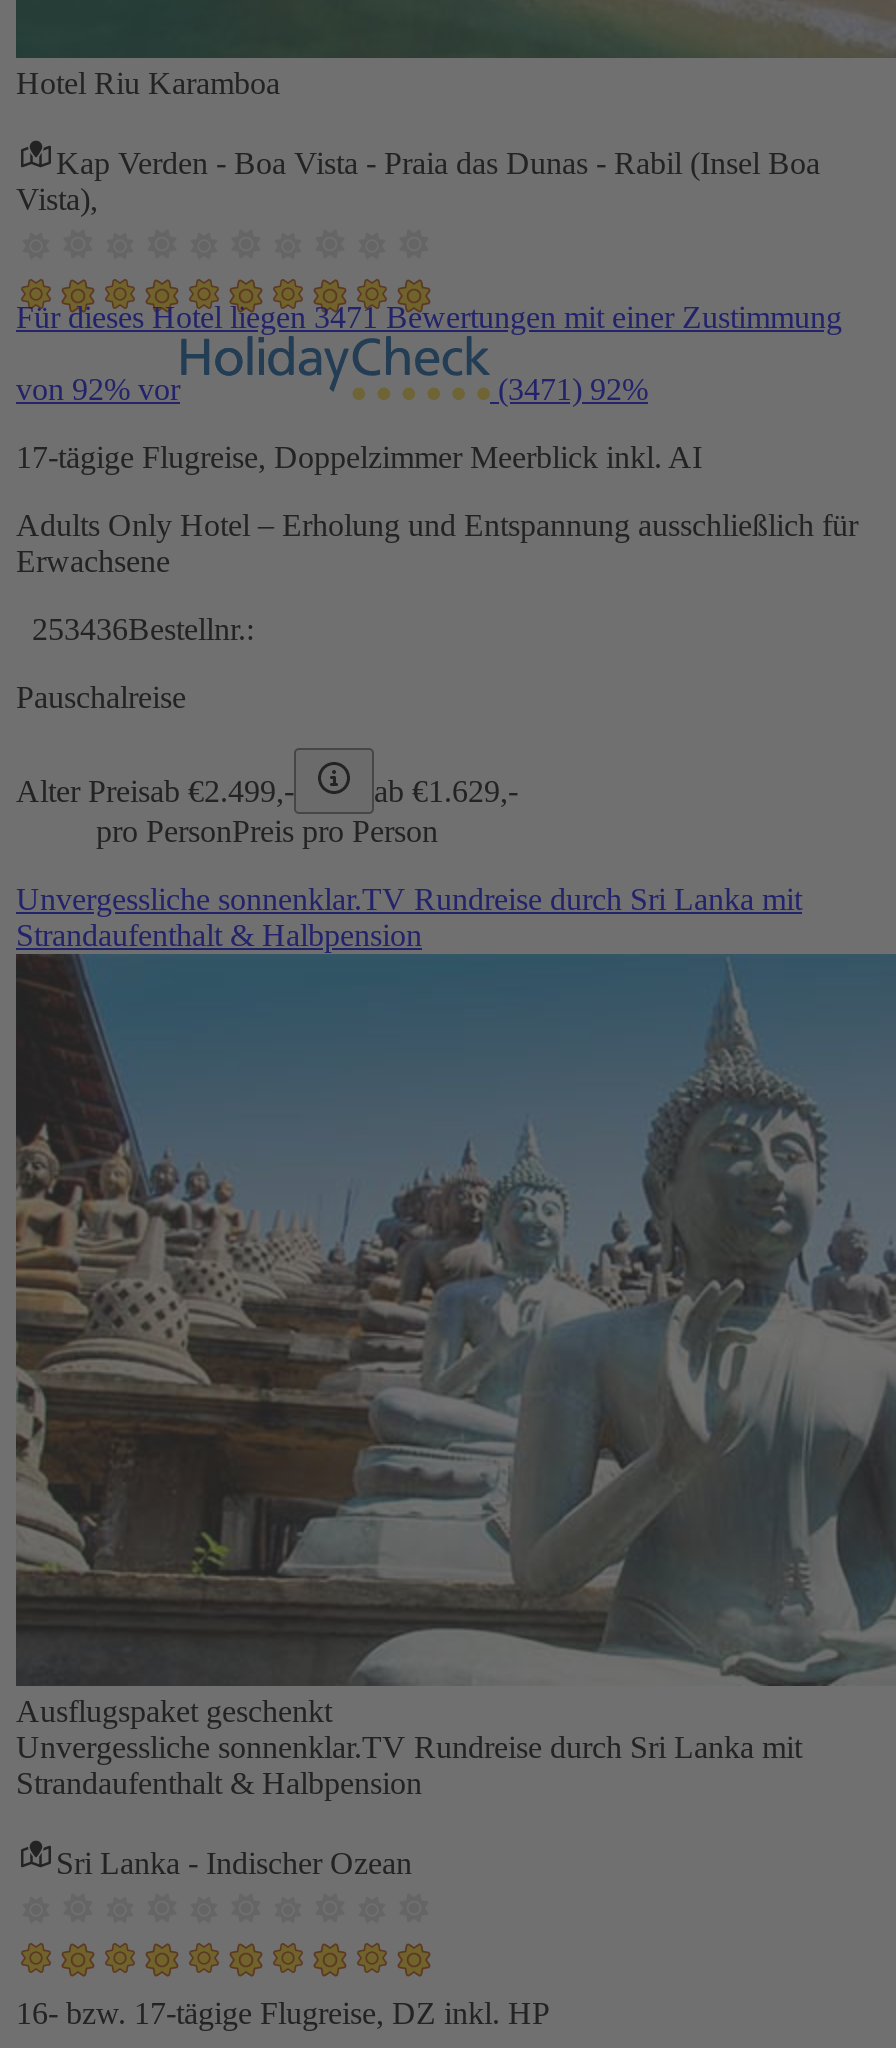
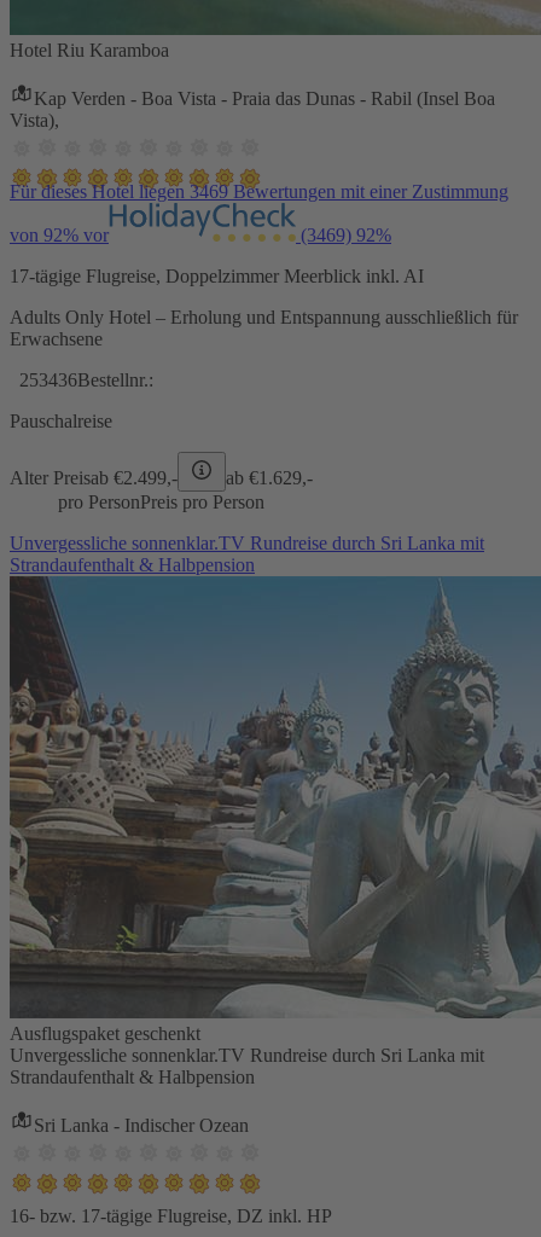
[16,299,842,333] Für dieses Hotel liegen 3471 Bewertungen mit einer Zustimmung -> [10,181,508,201] Für dieses Hotel liegen 3469 Bewertungen mit einer Zustimmung
[490,371,648,405] (3471) 92% -> [296,224,391,245] (3469) 92%

